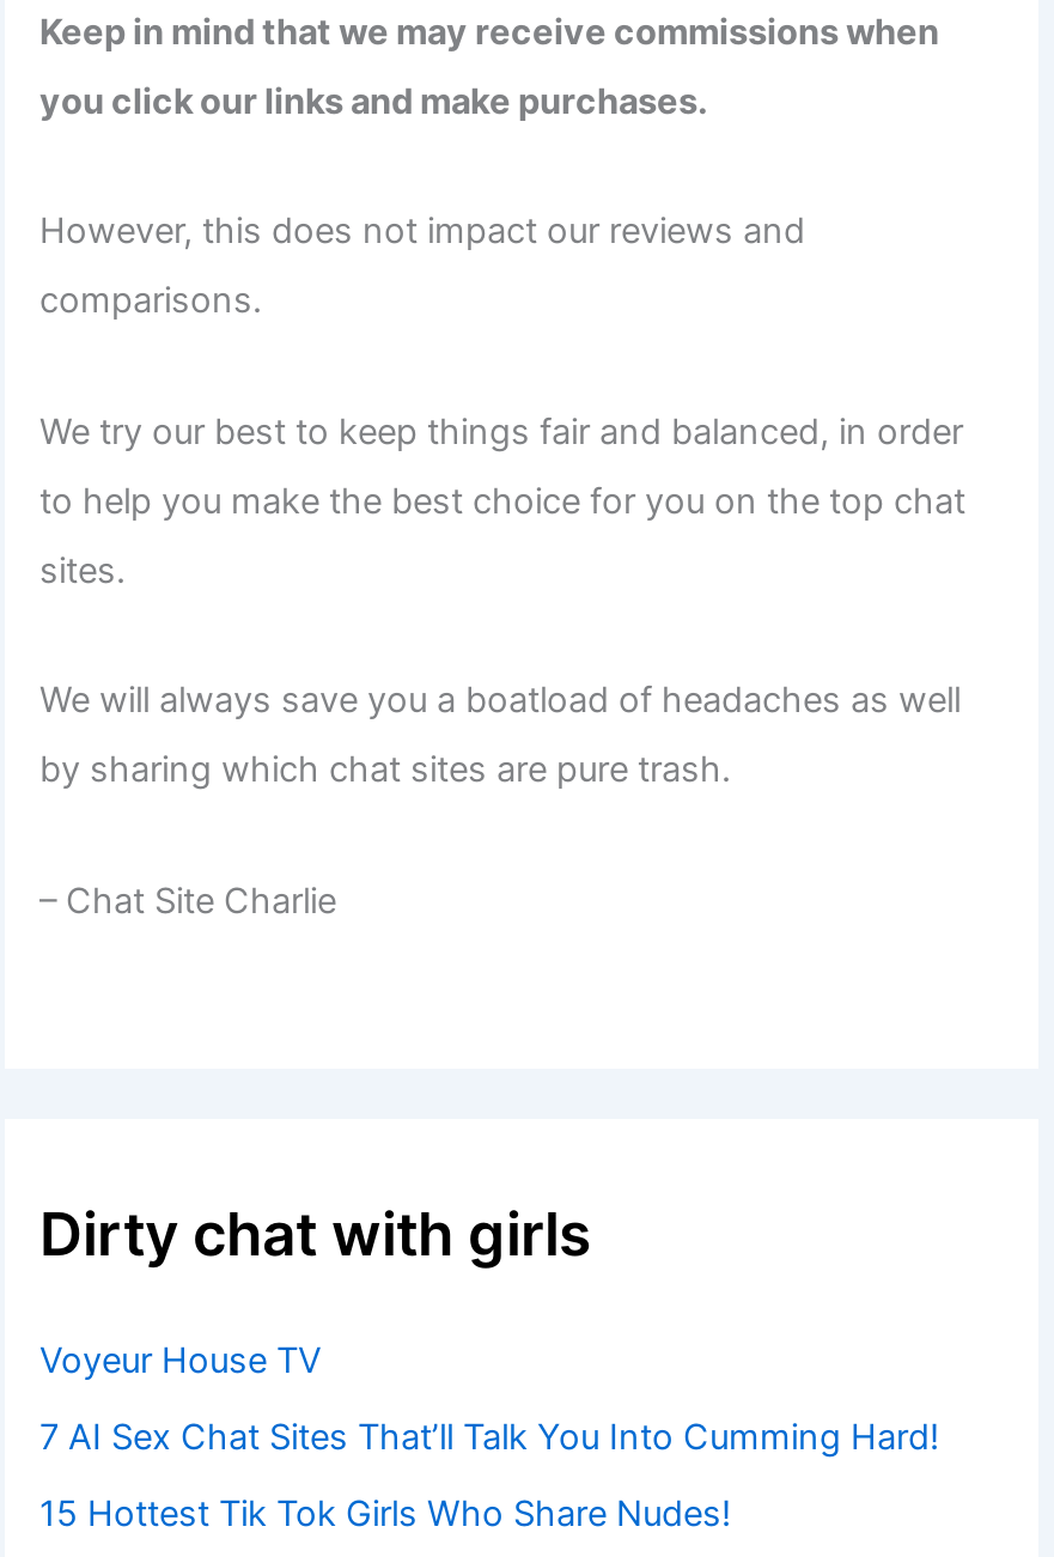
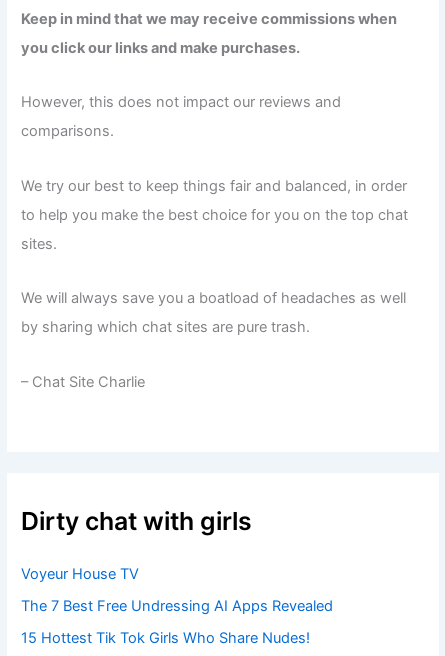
[39,1417,939,1460] 7 AI Sex Chat Sites That’ll Talk You Into Cumming Hard! -> [21,597,333,615] The 7 Best Free Undressing AI Apps Revealed

